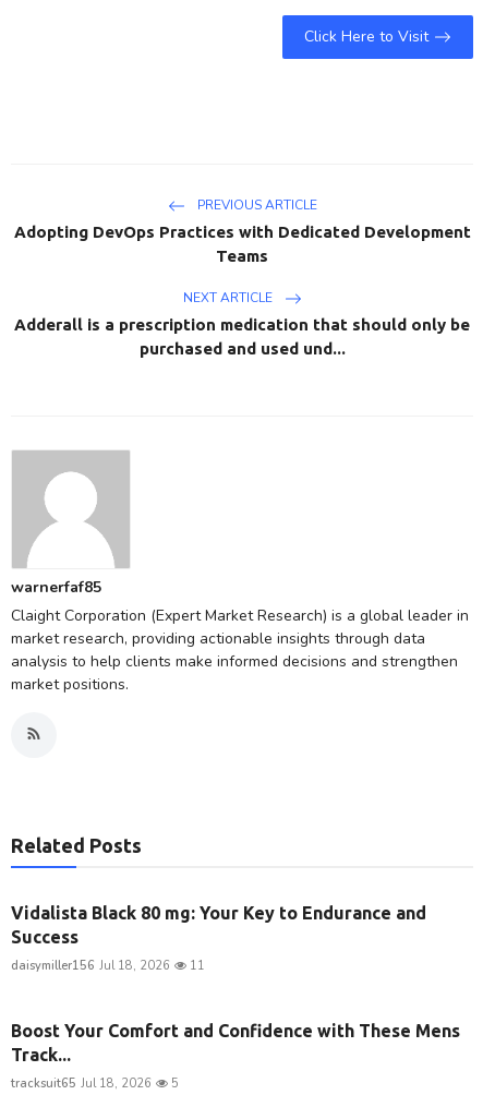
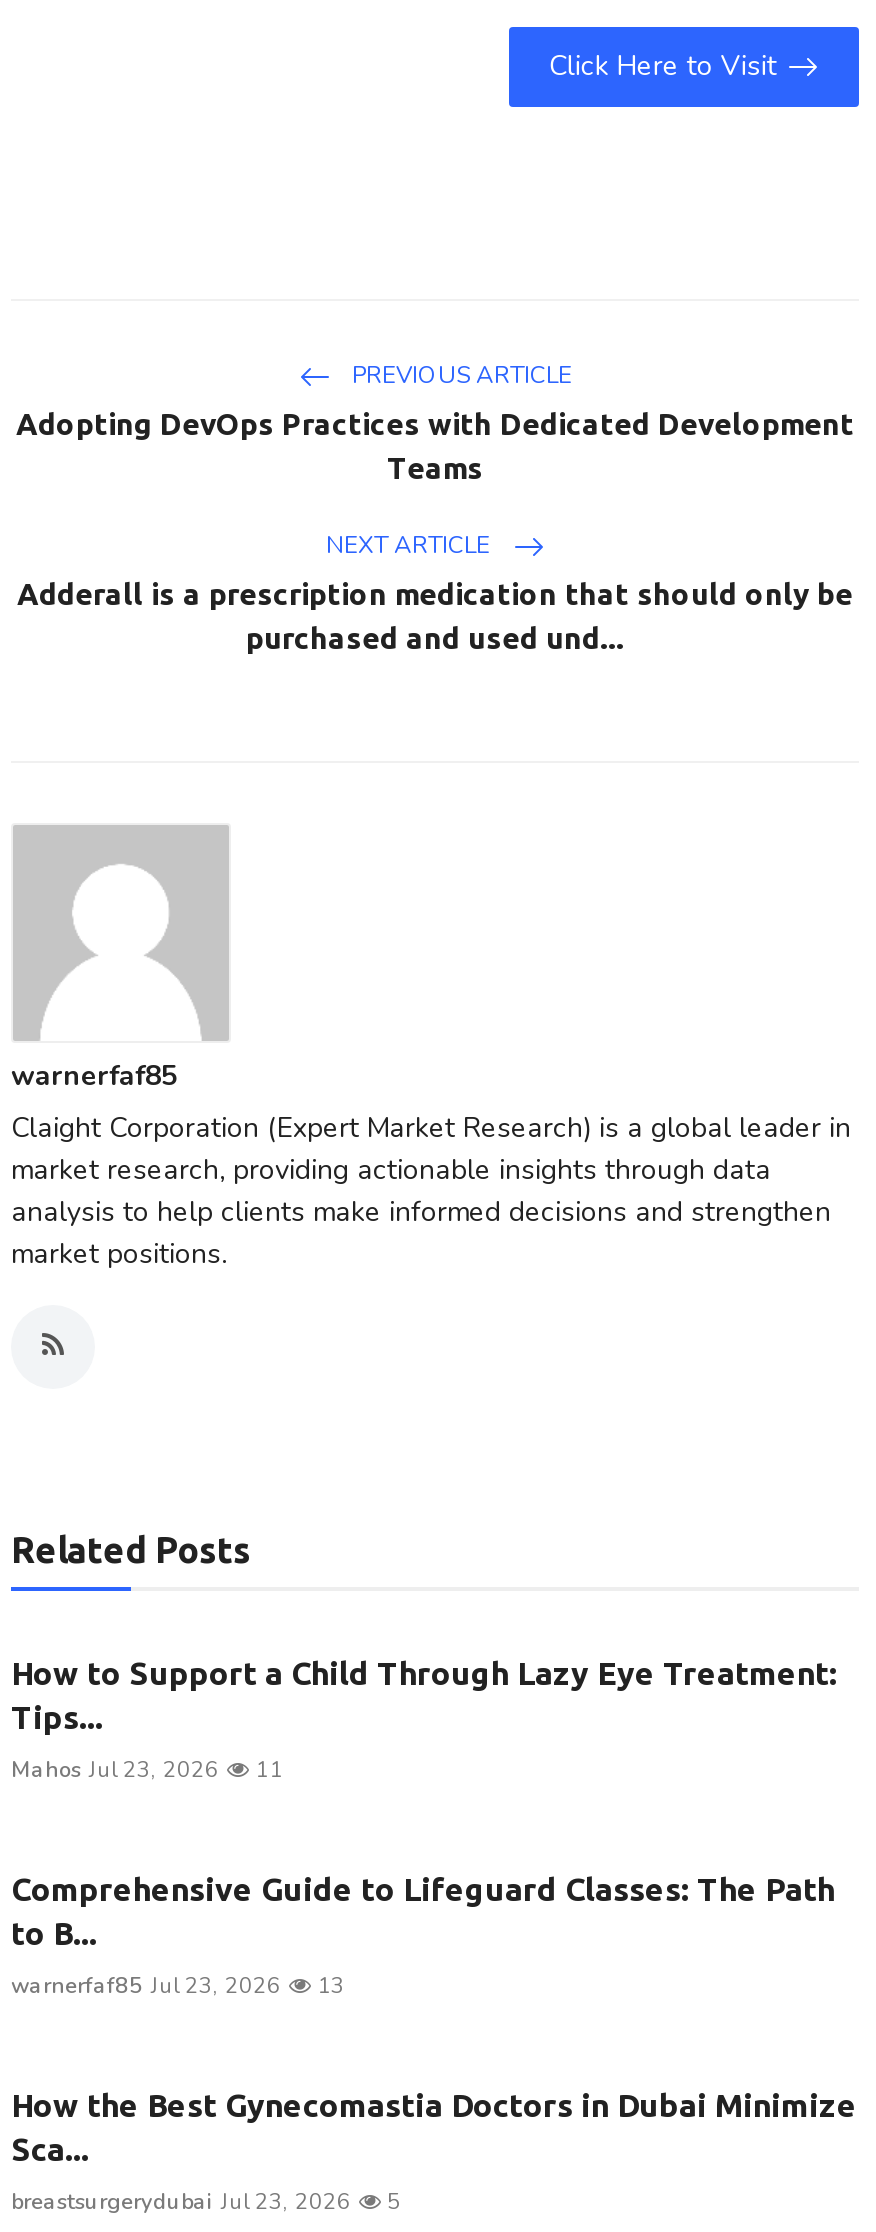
[11,903,426,946] Vidalista Black 80 mg: Your Key to Endurance and | Success -> [11,1655,837,1735] How to Support a Child Through Lazy Eye Treatment: | Tips...
[11,957,170,974] daisymiller156 Jul 18, 2026 -> [11,1755,219,1785] Mahos Jul 23, 2026
[11,1021,460,1092] Boost Your Comfort and Confidence with These Mens | Track... | tracksuit65 Jul 18, 2026 -> [11,1871,857,2217] Comprehensive Guide to Lifeguard Classes: The Path | to B... | warnerfaf85 Jul 23, 2026 | 13 | How the Best Gynecomastia Doctors in Dubai Minimize | Sca... | breastsurgerydubai Jul 23, 2026

